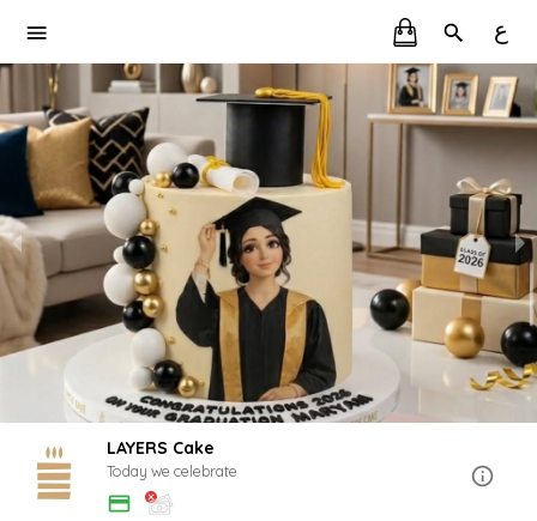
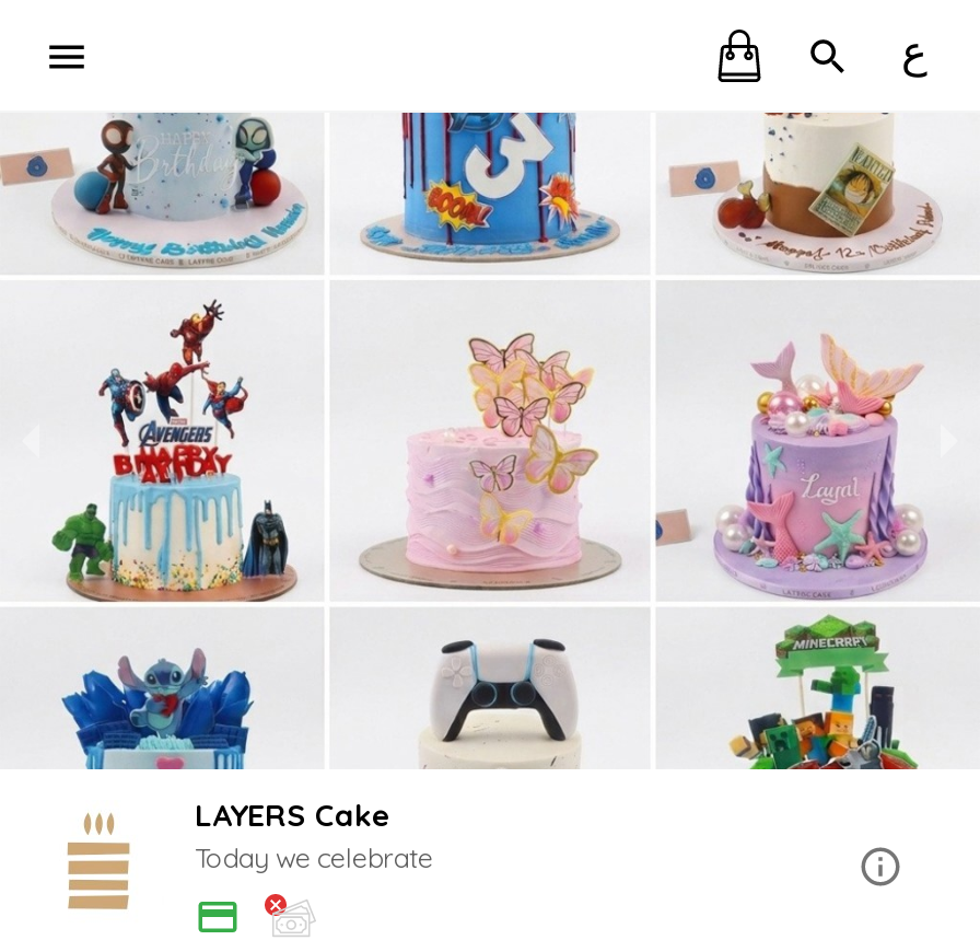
[4,62,533,424] [image] -> [7,111,973,771] [image]

